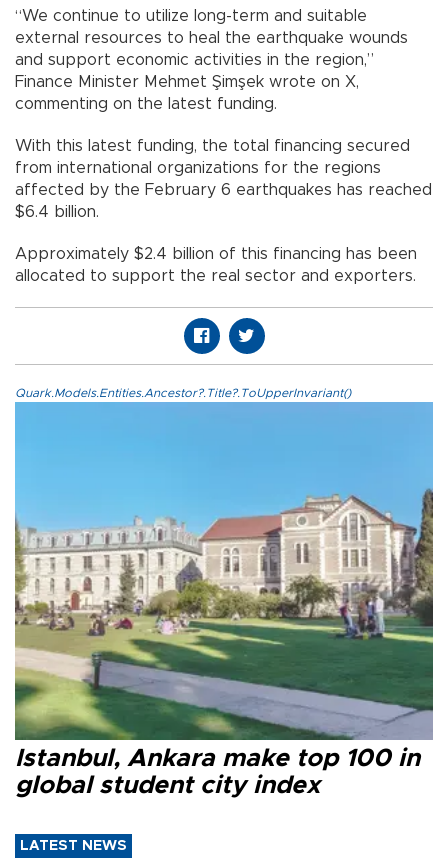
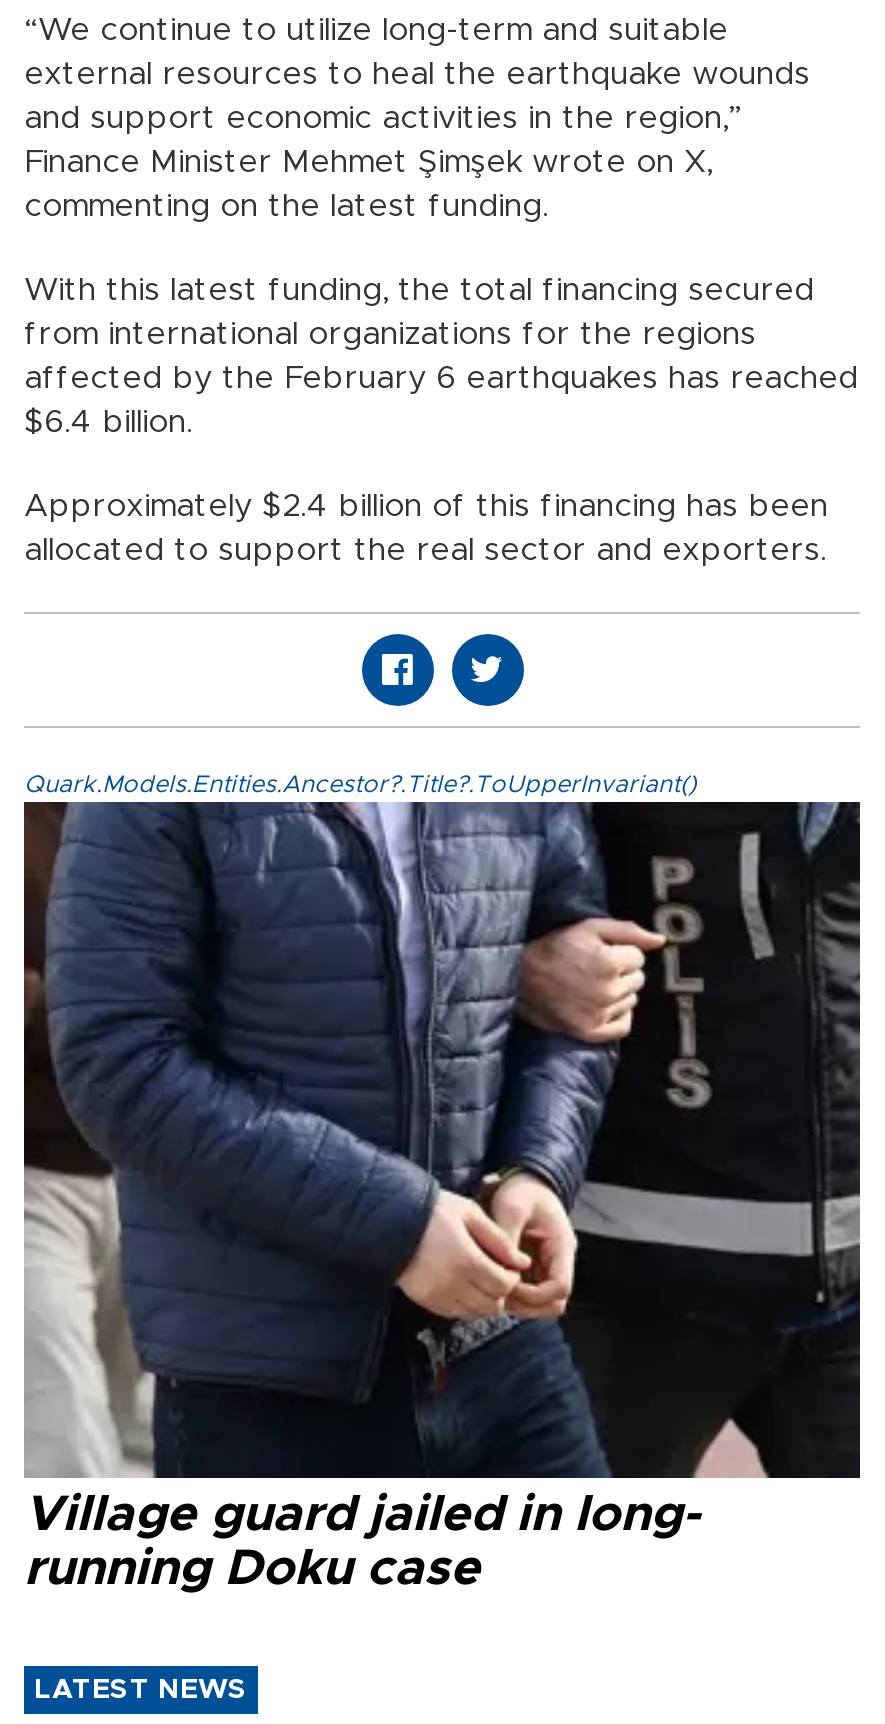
[14,401,434,797] [image] | Istanbul, Ankara make top 100 in | global student city index -> [22,800,862,1593] [image] | Village guard jailed in long- | running Doku case

